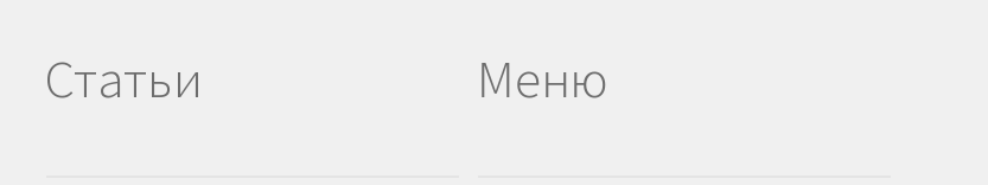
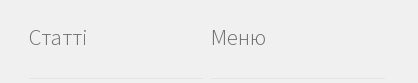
[45,45,202,111] Статьи -> [28,23,87,51] Статті

